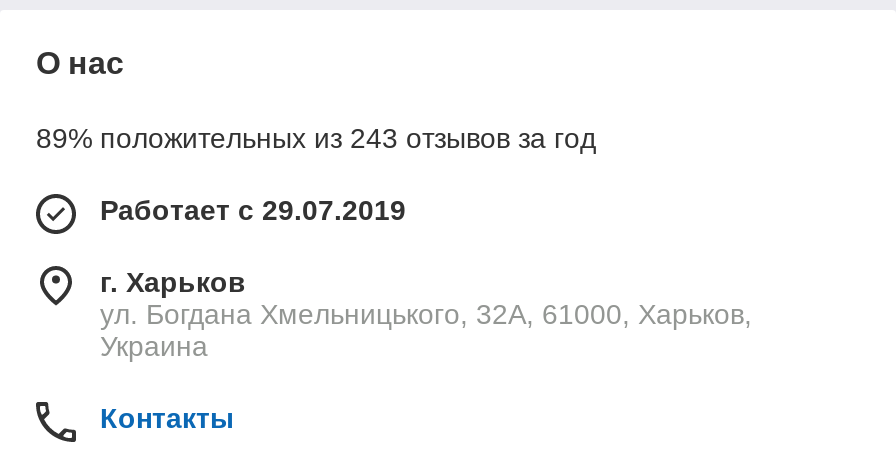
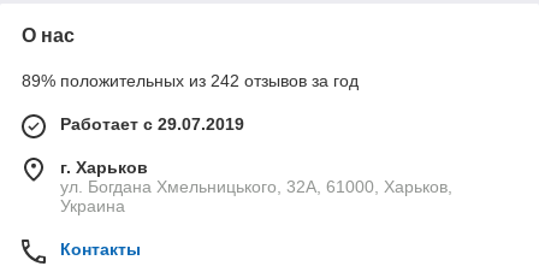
[36,122,596,154] 89% положительных из 243 отзывов за год -> [22,71,359,90] 89% положительных из 242 отзывов за год

